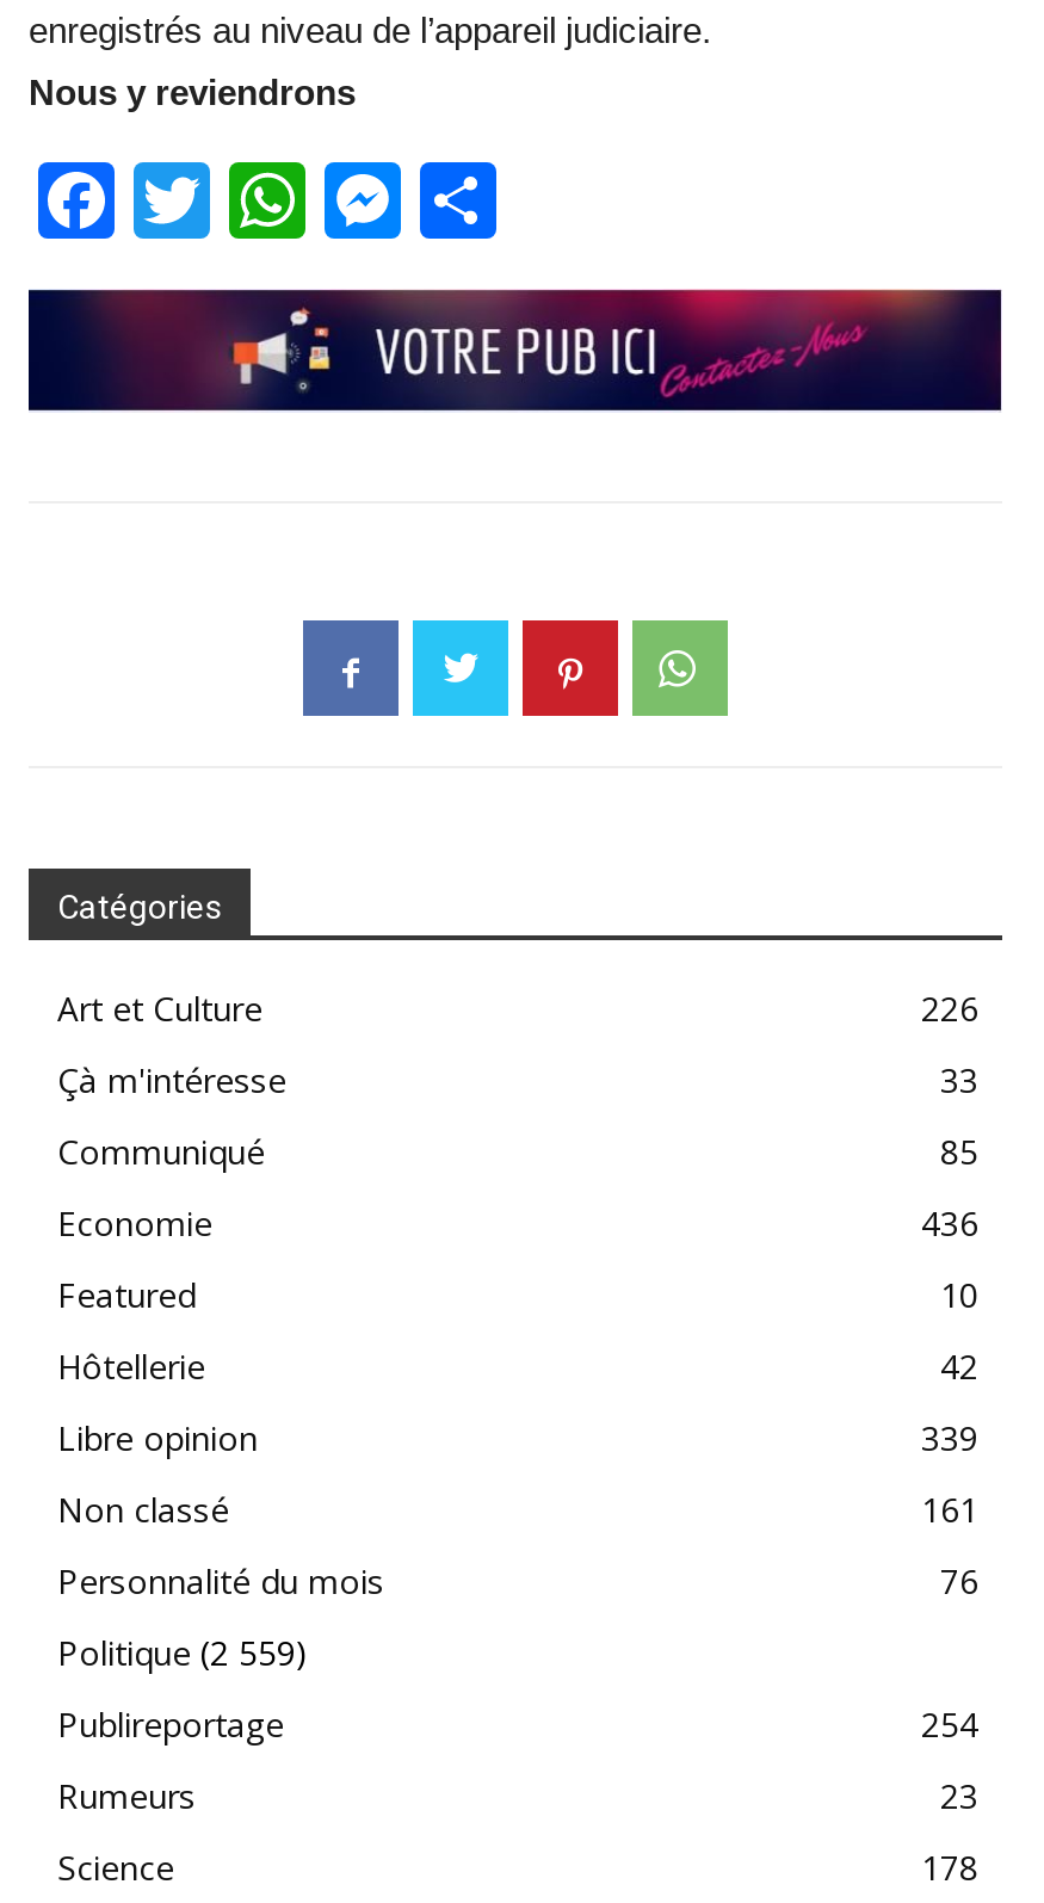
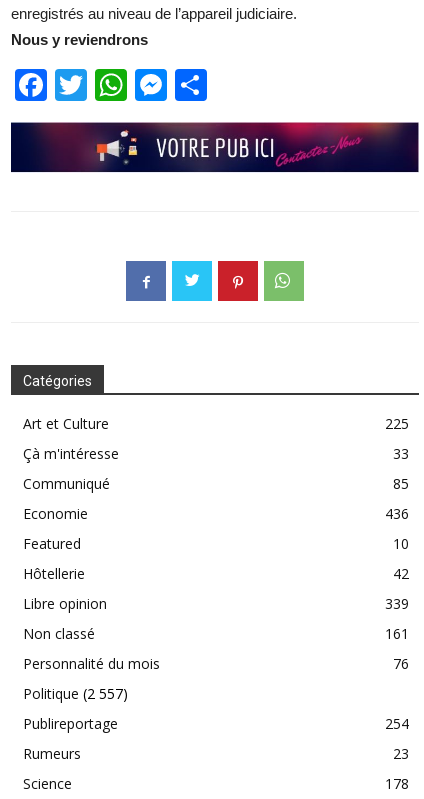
[921,987,978,1032] 226 -> [385,413,409,432] 225
[57,1631,308,1676] Politique (2 559) -> [23,683,128,702] Politique (2 557)

